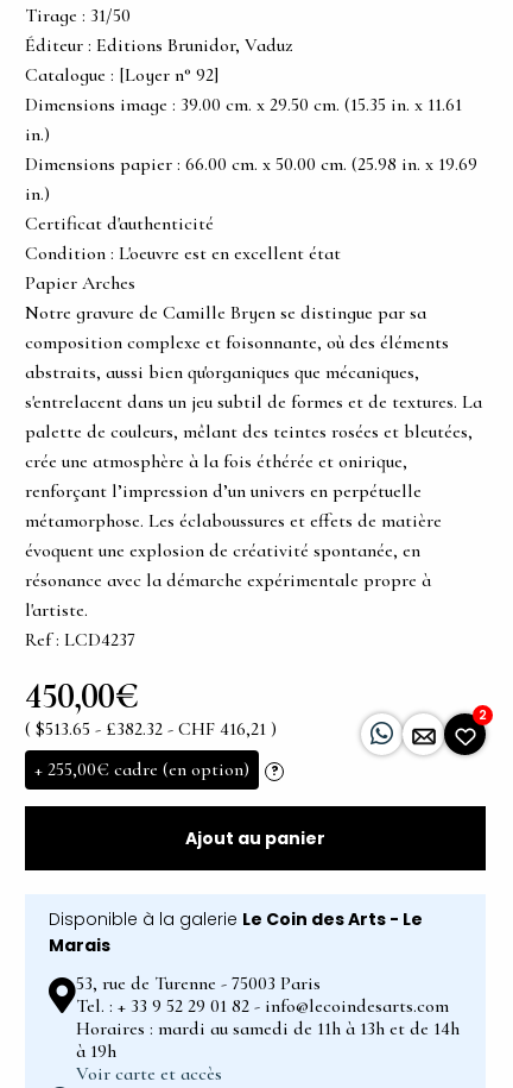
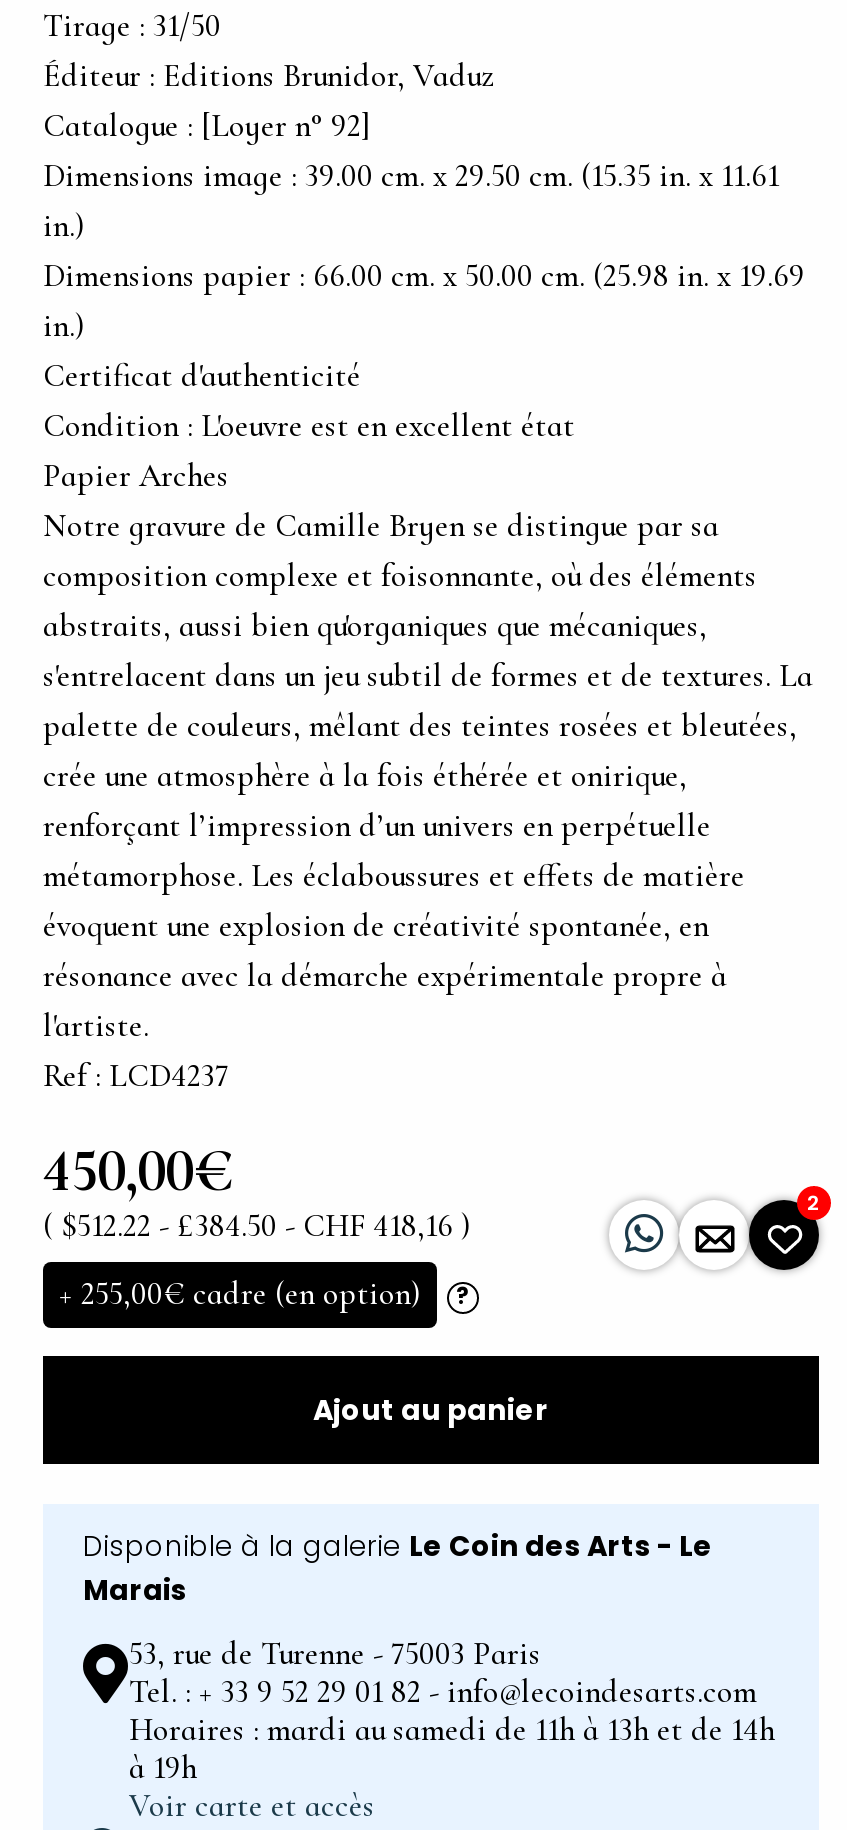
[25,717,277,741] ( $513.65 - £382.32 - CHF 416,21 ) -> [43,1207,471,1247] ( $512.22 - £384.50 - CHF 418,16 )

